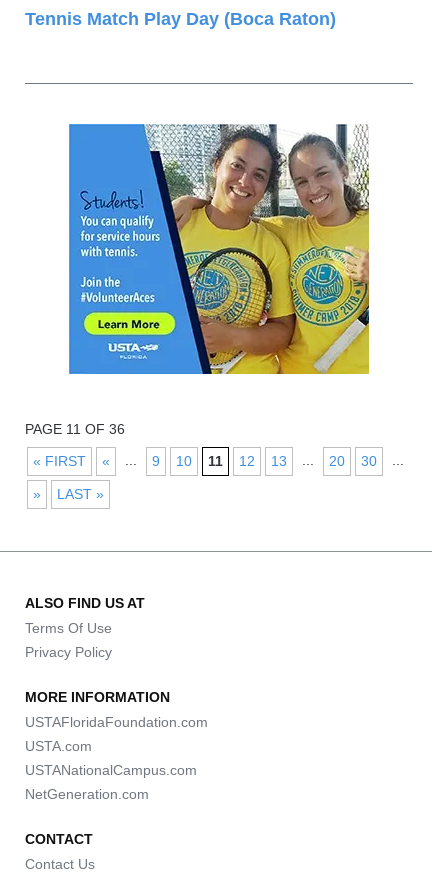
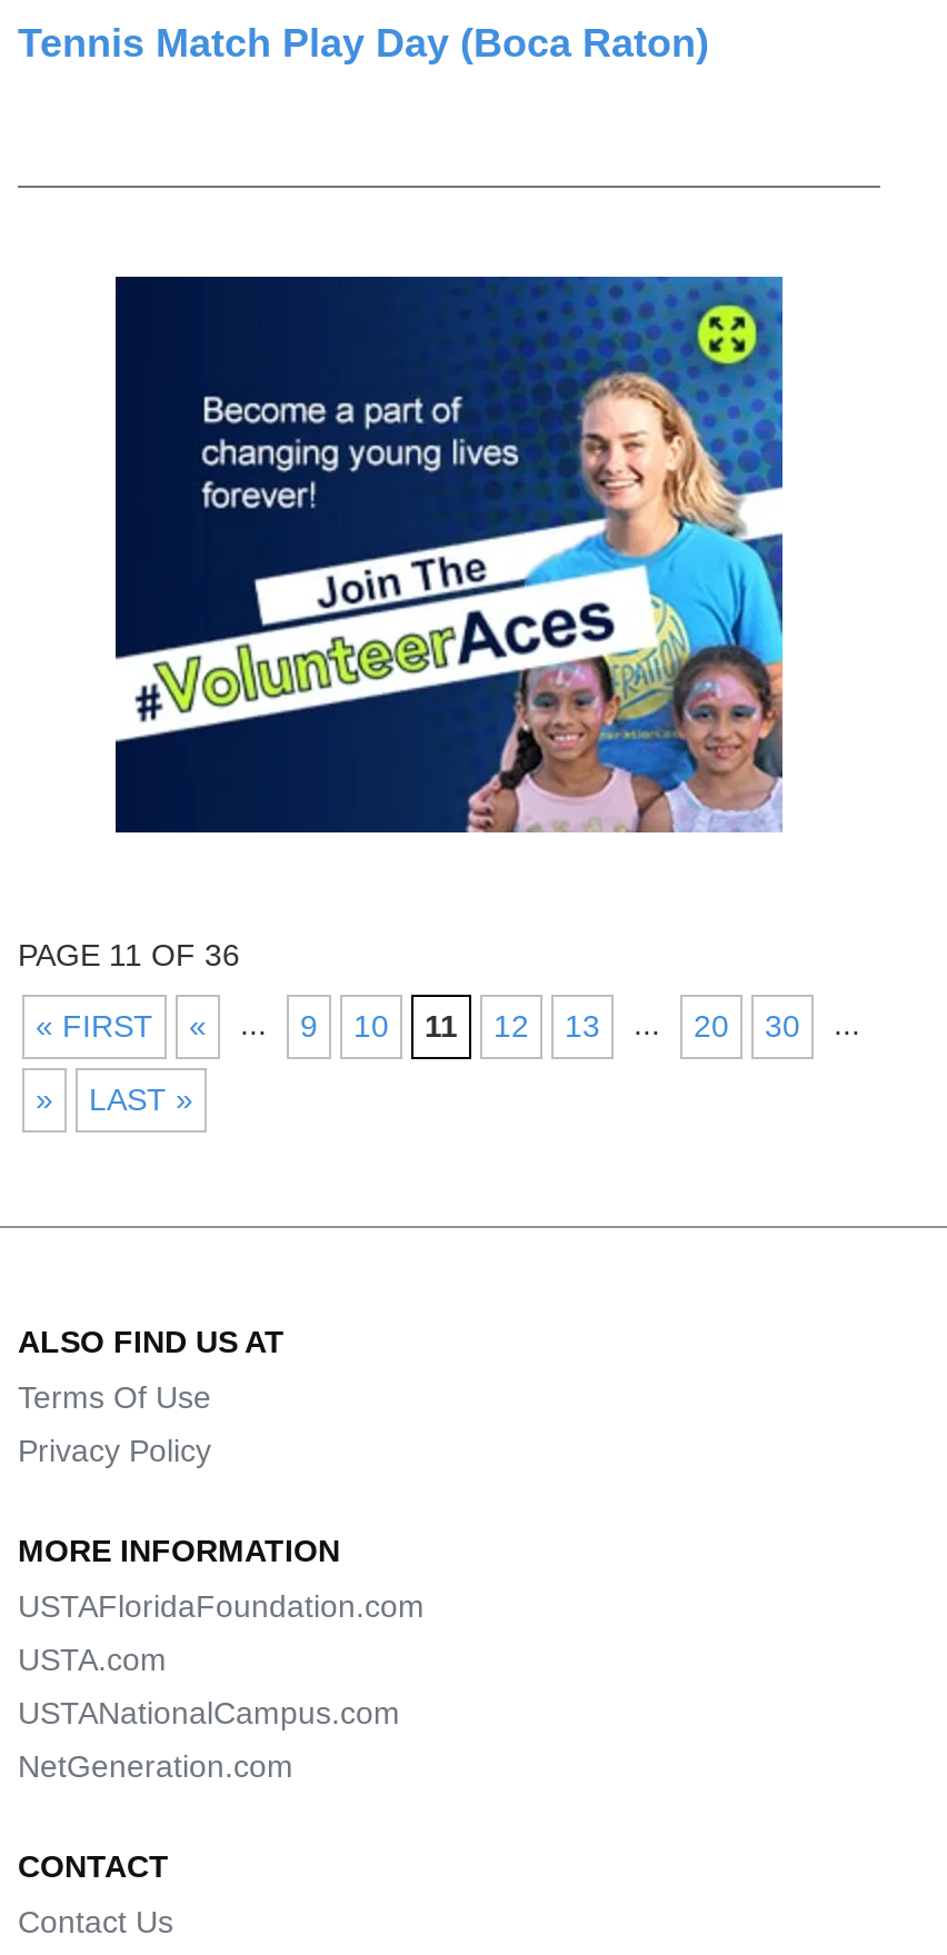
[68,123,370,375] [image] -> [113,275,785,835] [image]

